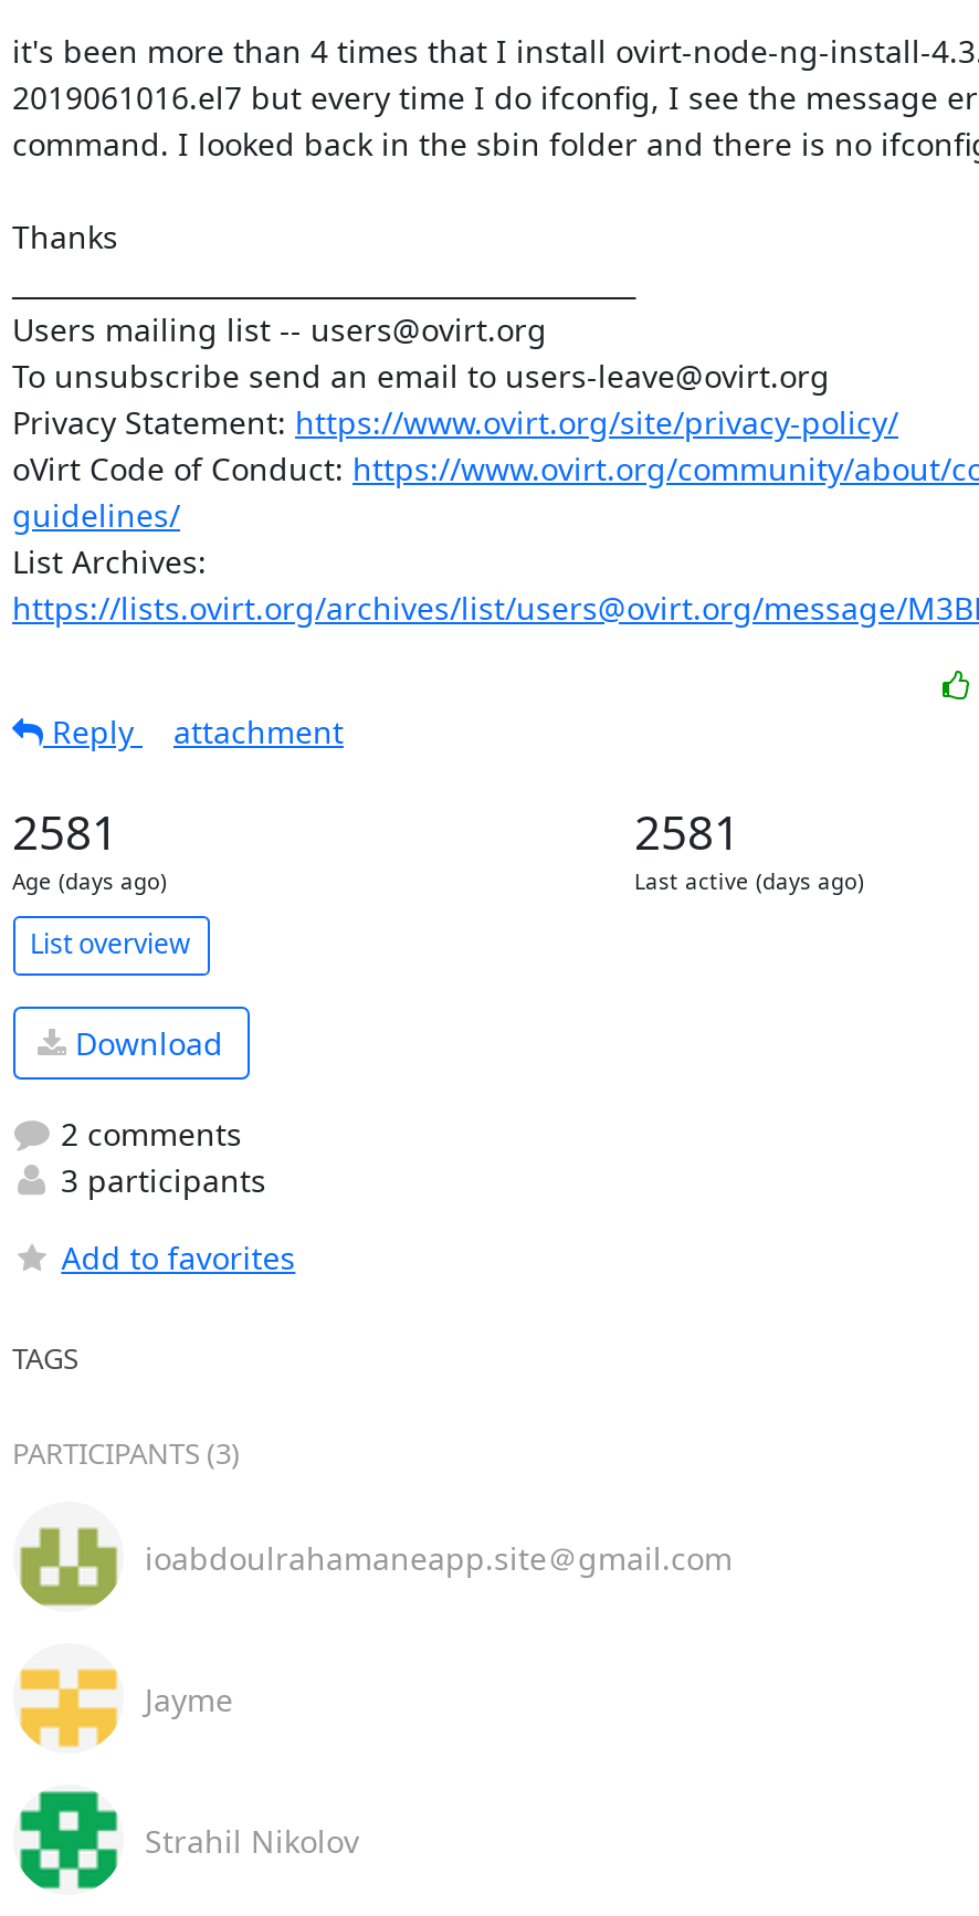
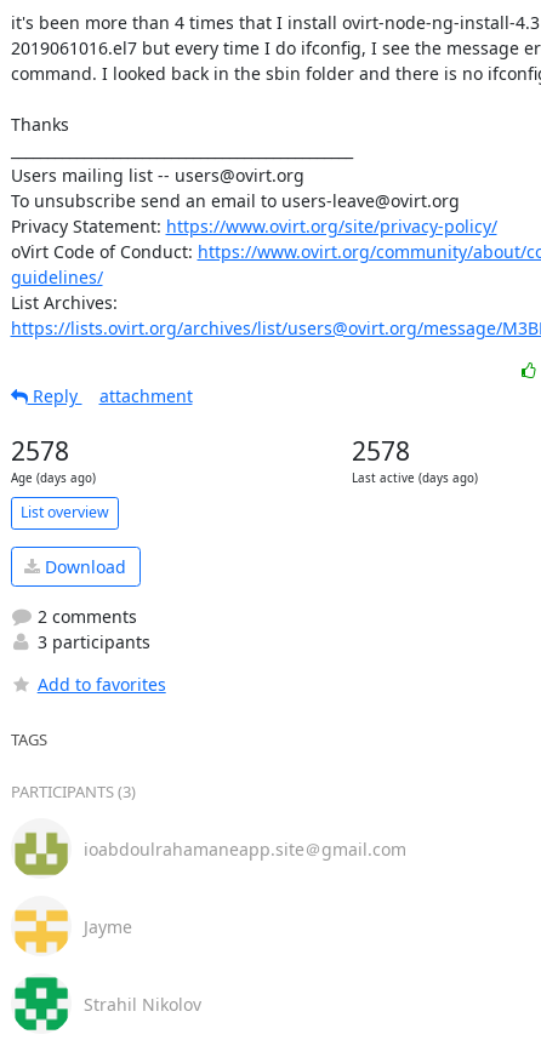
[12,801,118,863] 2581 -> [10,434,69,468] 2578
[634,801,740,863] 2581 -> [352,434,410,468] 2578

